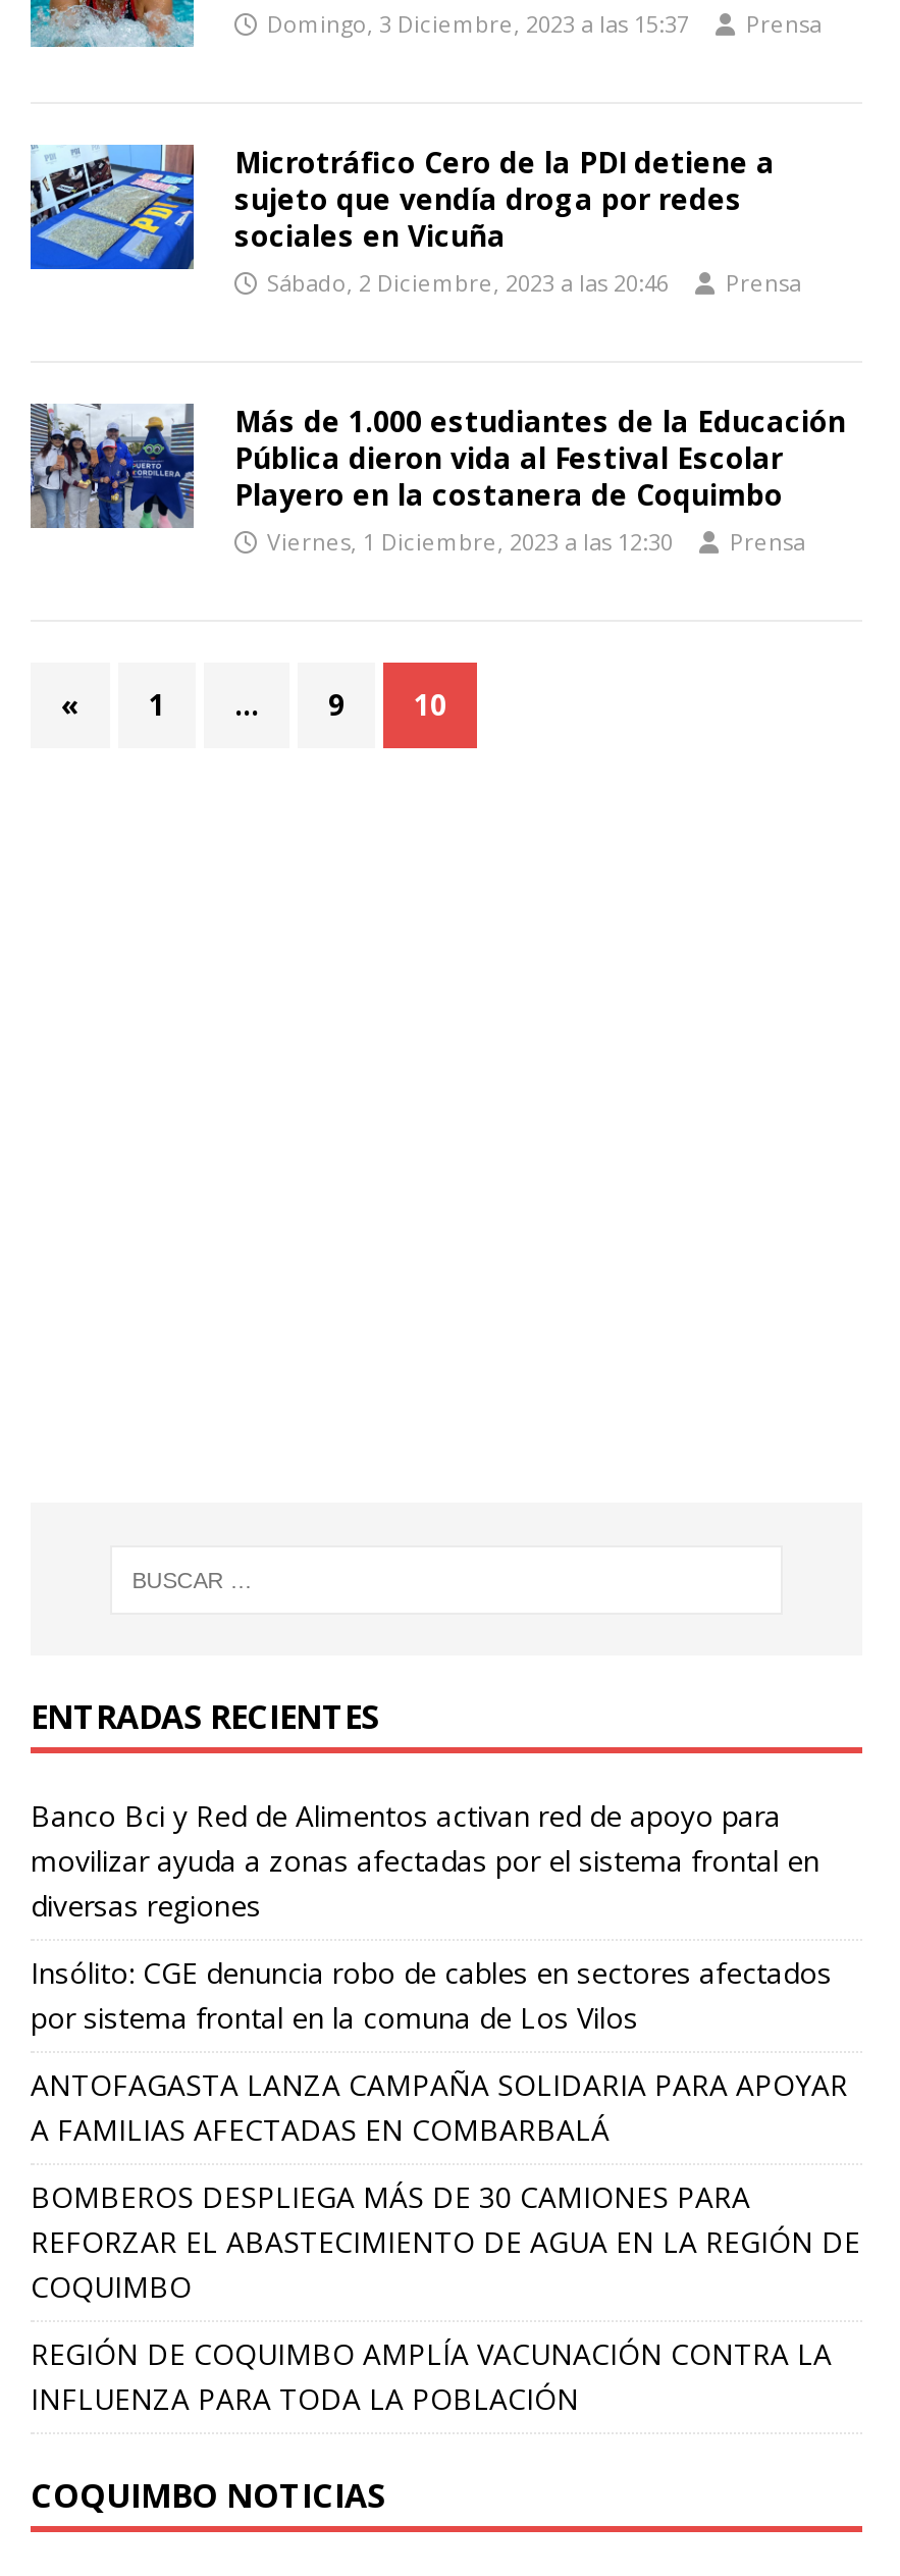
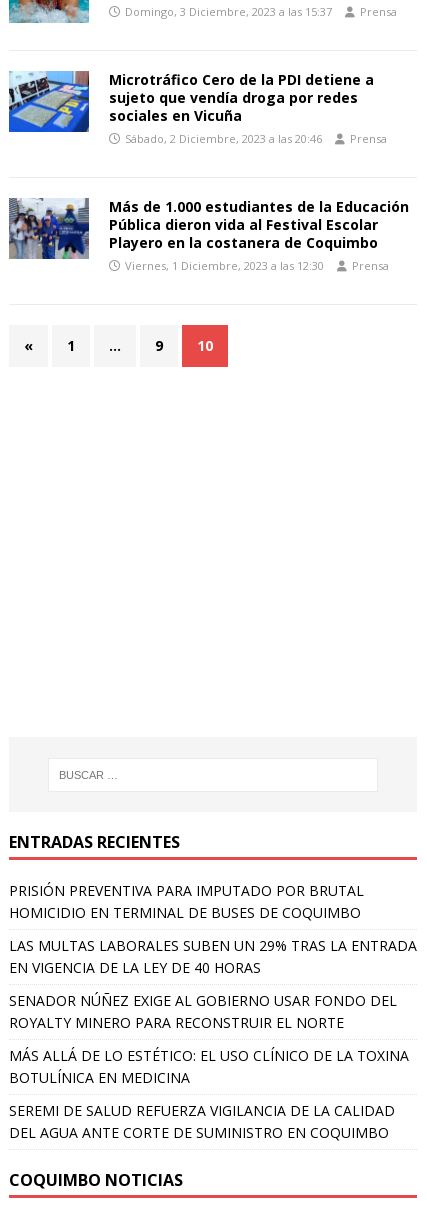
[31,1797,819,1925] Banco Bci y Red de Alimentos activan red de apoyo para | movilizar ayuda a zonas afectadas por el sistema frontal en | diversas regiones -> [9,881,364,922] PRISIÓN PREVENTIVA PARA IMPUTADO POR BRUTAL | HOMICIDIO EN TERMINAL DE BUSES DE COQUIMBO
[31,1954,832,2037] Insólito: CGE denuncia robo de cables en sectores afectados | por sistema frontal en la comuna de Los Vilos -> [9,936,417,977] LAS MULTAS LABORALES SUBEN UN 29% TRAS LA ENTRADA | EN VIGENCIA DE LA LEY DE 40 HORAS
[31,2066,848,2149] ANTOFAGASTA LANZA CAMPAÑA SOLIDARIA PARA APOYAR | A FAMILIAS AFECTADAS EN COMBARBALÁ -> [9,991,397,1032] SENADOR NÚÑEZ EXIGE AL GOBIERNO USAR FONDO DEL | ROYALTY MINERO PARA RECONSTRUIR EL NORTE
[31,2178,860,2306] BOMBEROS DESPLIEGA MÁS DE 30 CAMIONES PARA | REFORZAR EL ABASTECIMIENTO DE AGUA EN LA REGIÓN DE | COQUIMBO -> [9,1046,409,1087] MÁS ALLÁ DE LO ESTÉTICO: EL USO CLÍNICO DE LA TOXINA | BOTULÍNICA EN MEDICINA
[31,2335,832,2419] REGIÓN DE COQUIMBO AMPLÍA VACUNACIÓN CONTRA LA | INFLUENZA PARA TODA LA POBLACIÓN -> [9,1101,395,1142] SEREMI DE SALUD REFUERZA VIGILANCIA DE LA CALIDAD | DEL AGUA ANTE CORTE DE SUMINISTRO EN COQUIMBO

